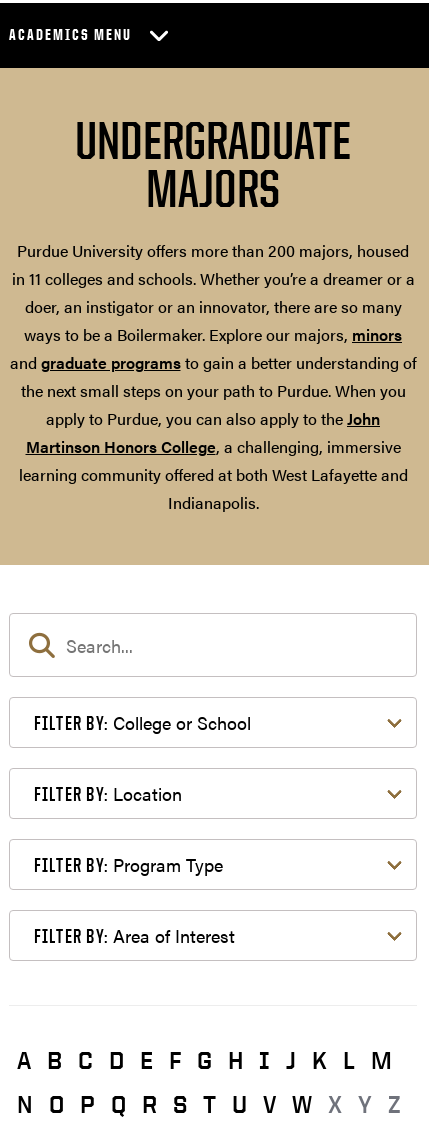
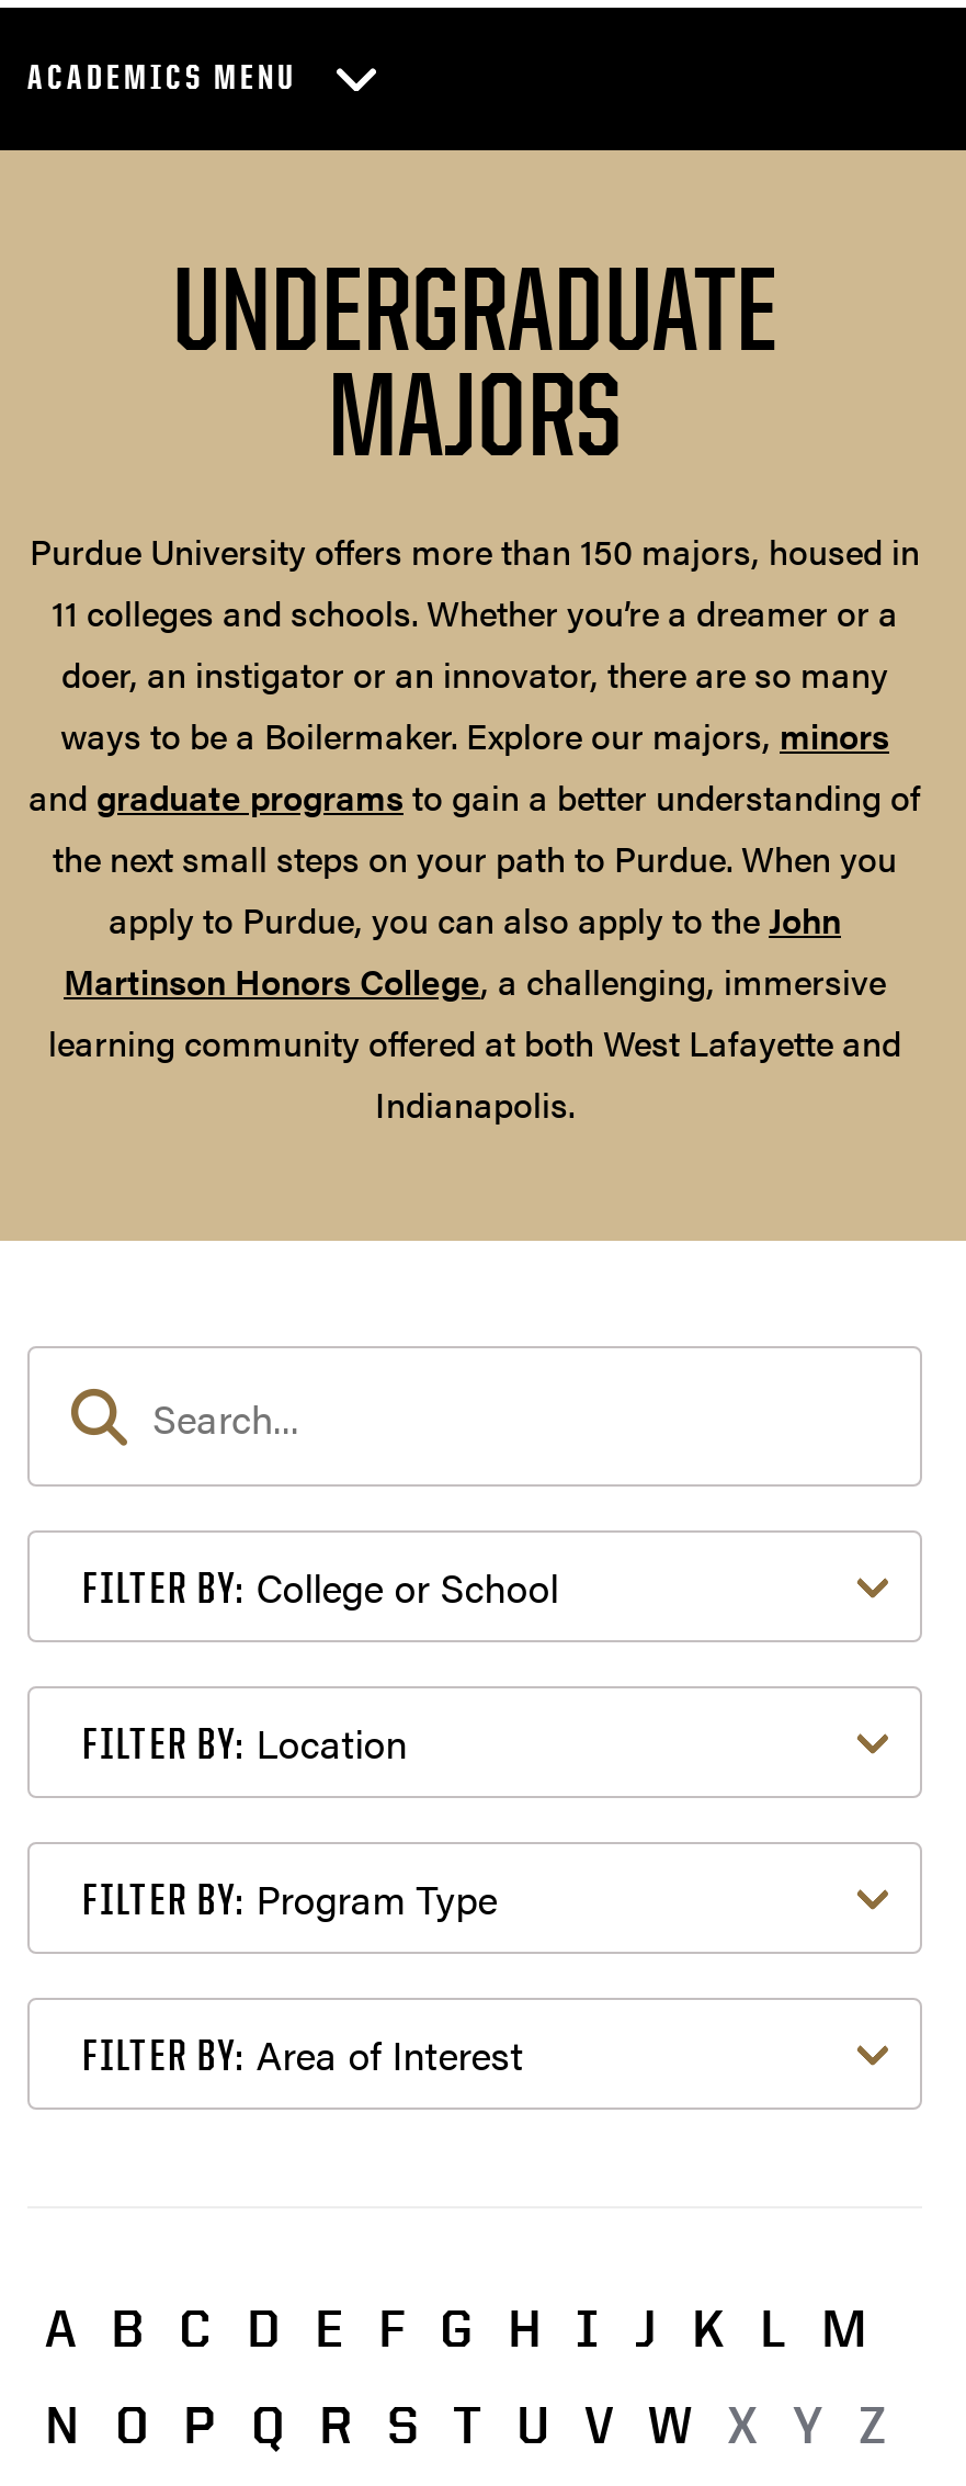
[11,239,414,290] Purdue University offers more than 200 majors, housed | in 11 colleges and schools. Whether you’re a dreamer or a -> [30,526,920,638] Purdue University offers more than 150 majors, housed in | 11 colleges and schools. Whether you’re a dreamer or a

